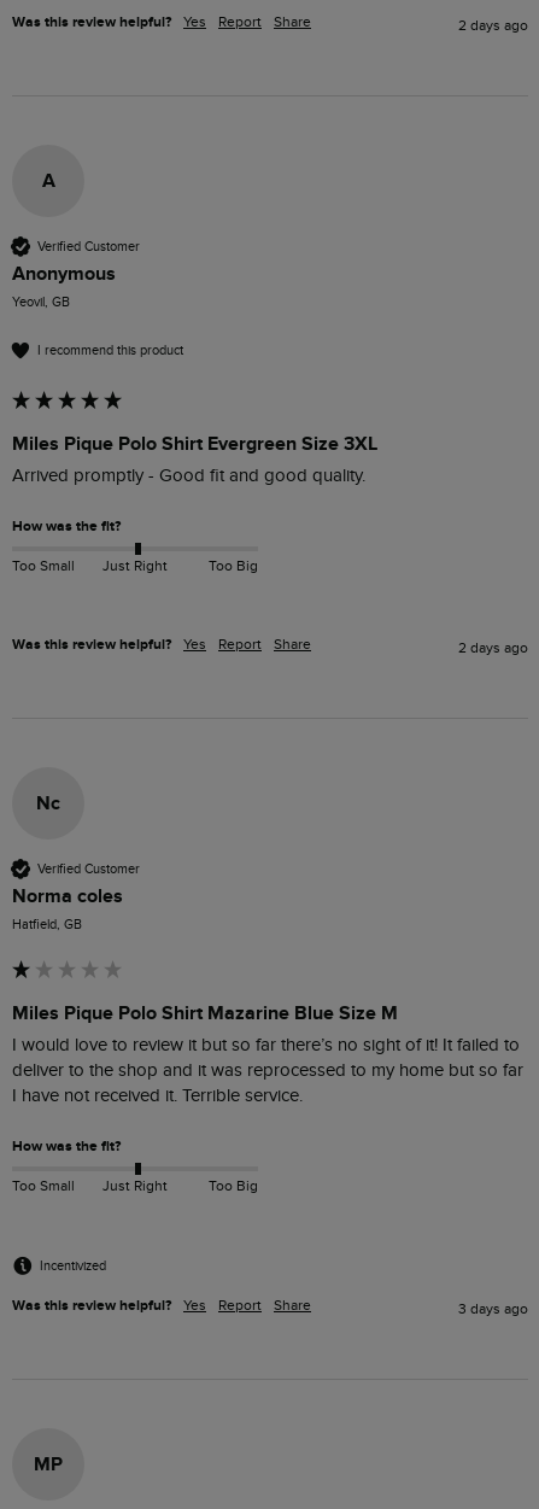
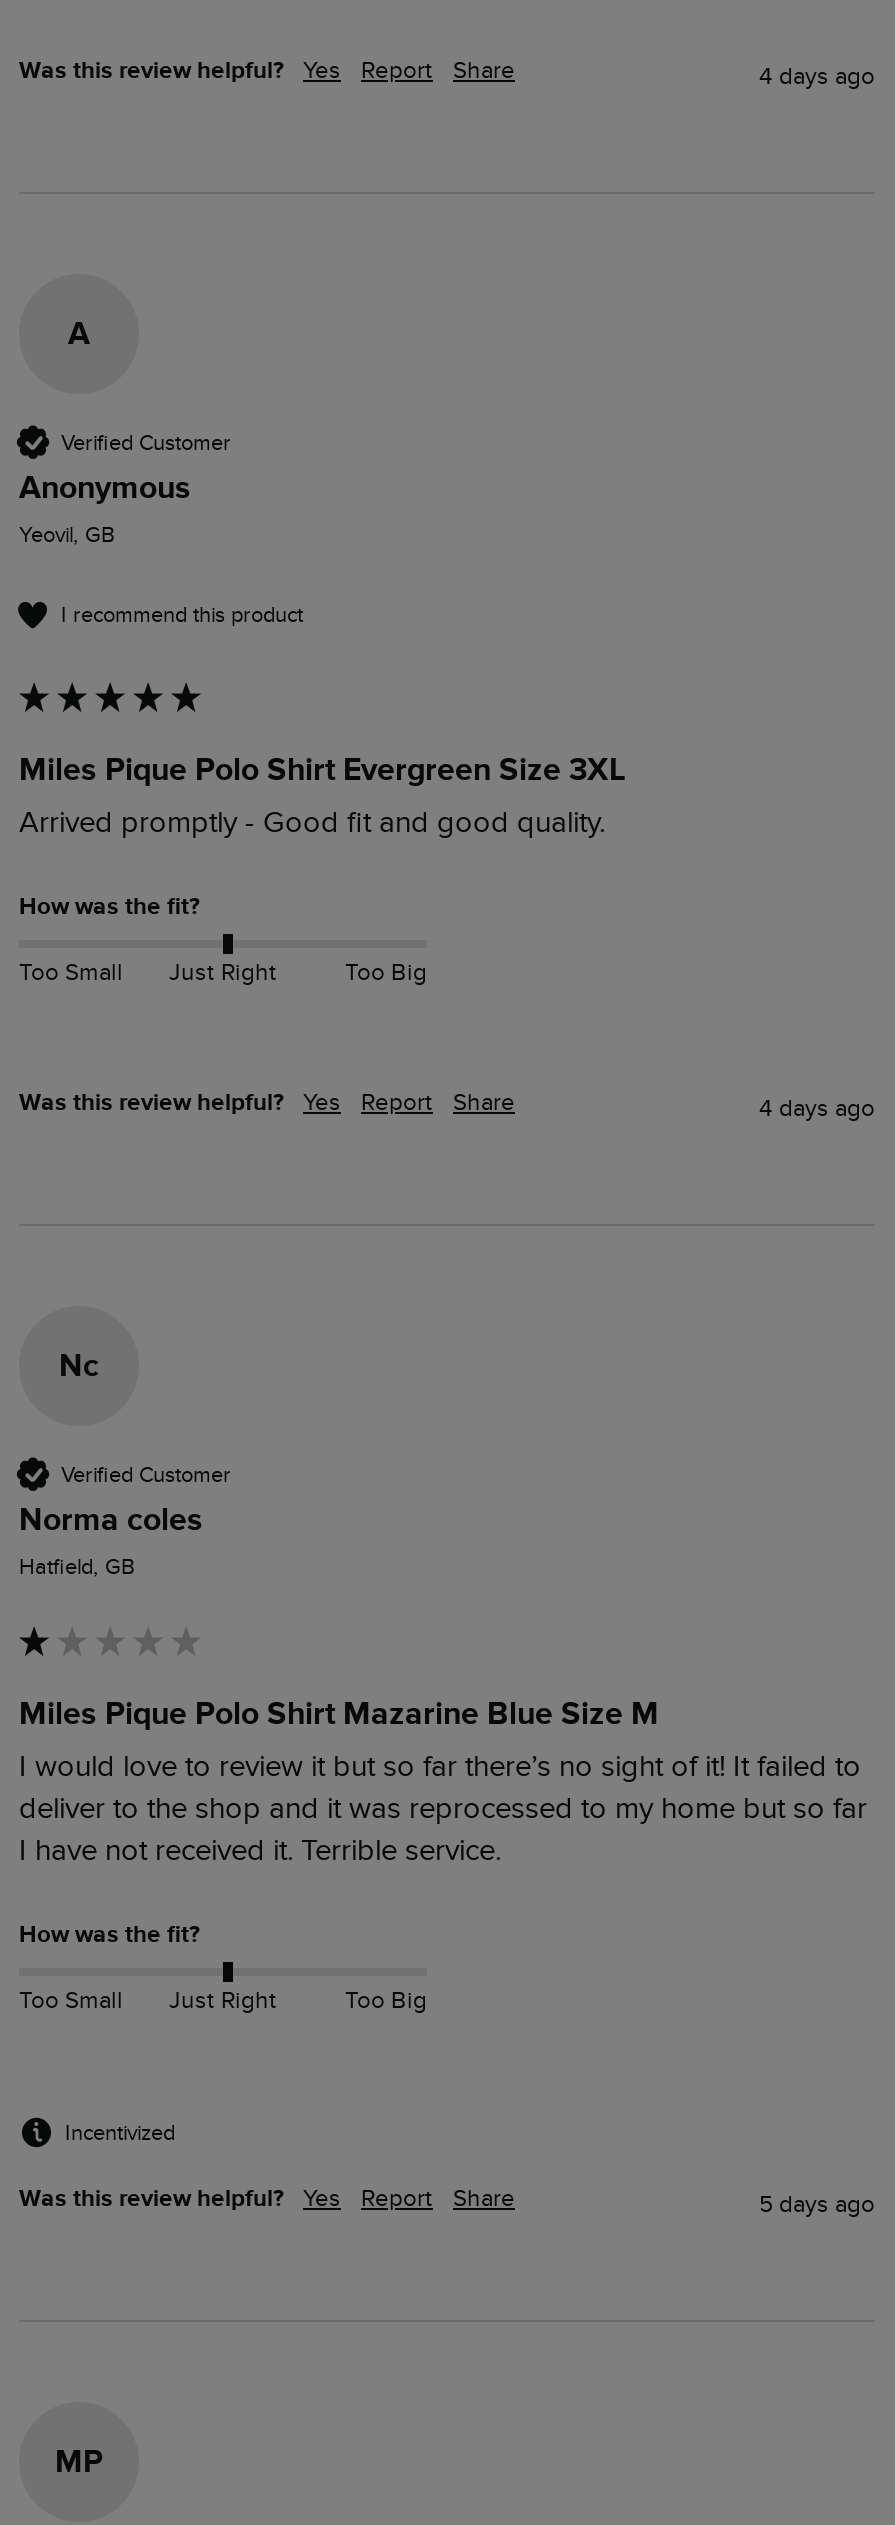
[458,17,528,34] 2 days ago -> [759,62,875,90] 4 days ago
[458,640,528,657] 2 days ago -> [759,1095,875,1123] 4 days ago
[458,1301,528,1318] 3 days ago -> [759,2191,875,2219] 5 days ago

